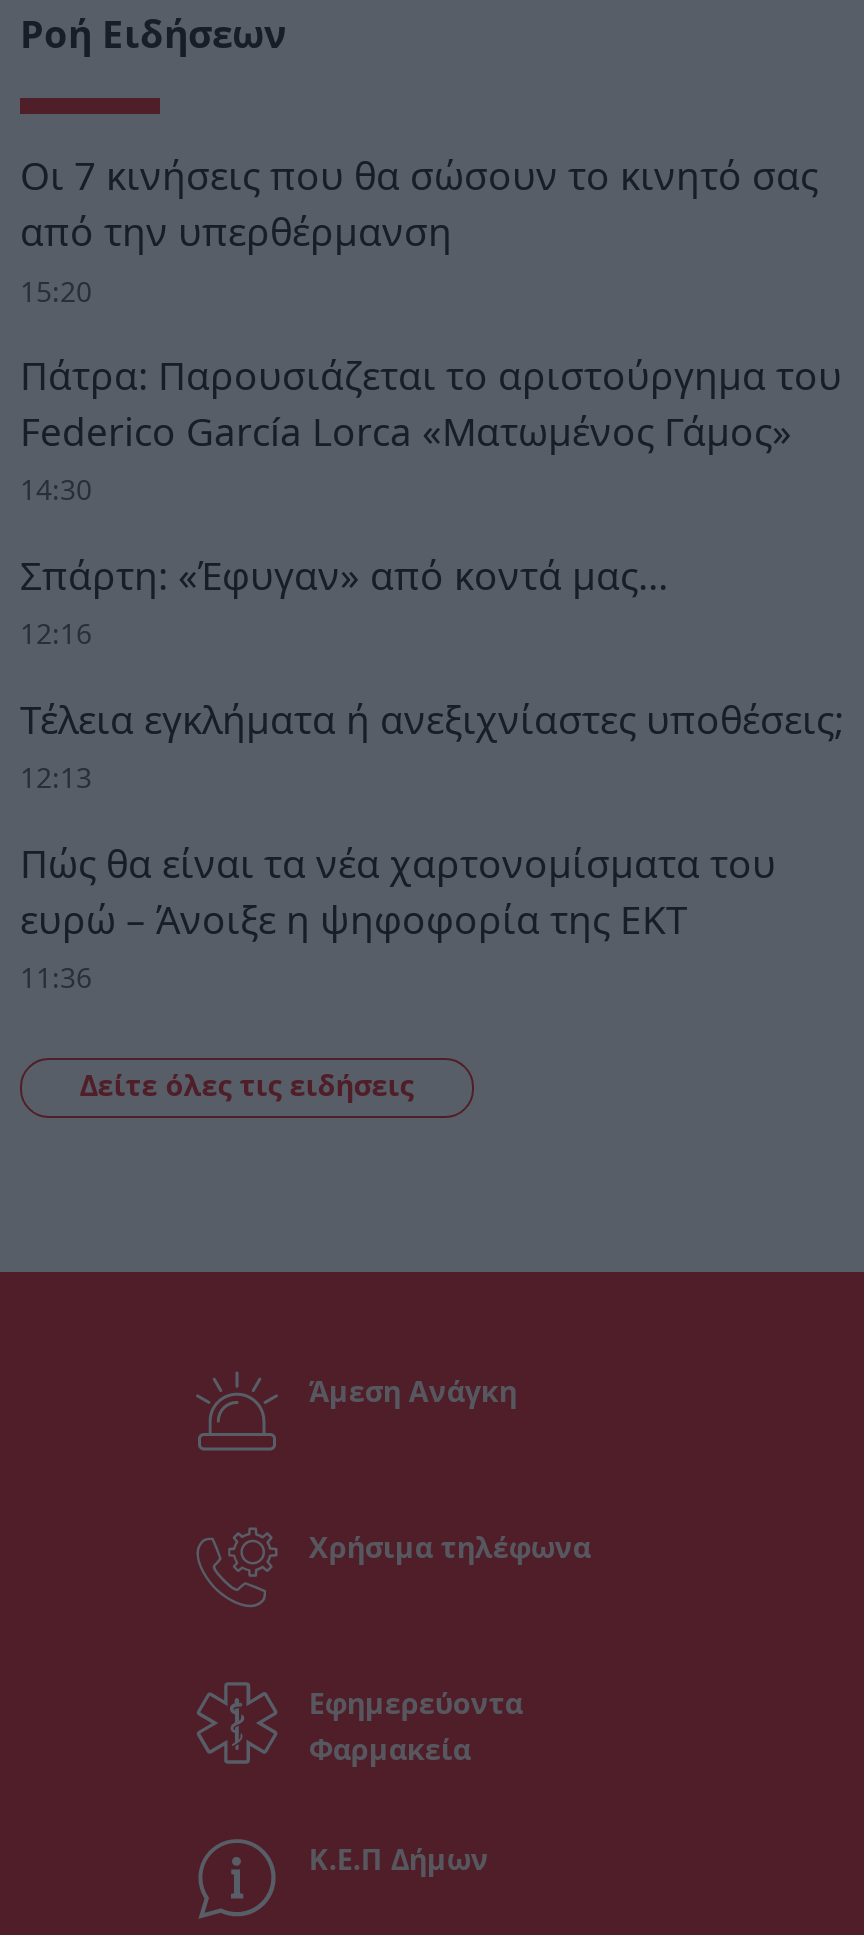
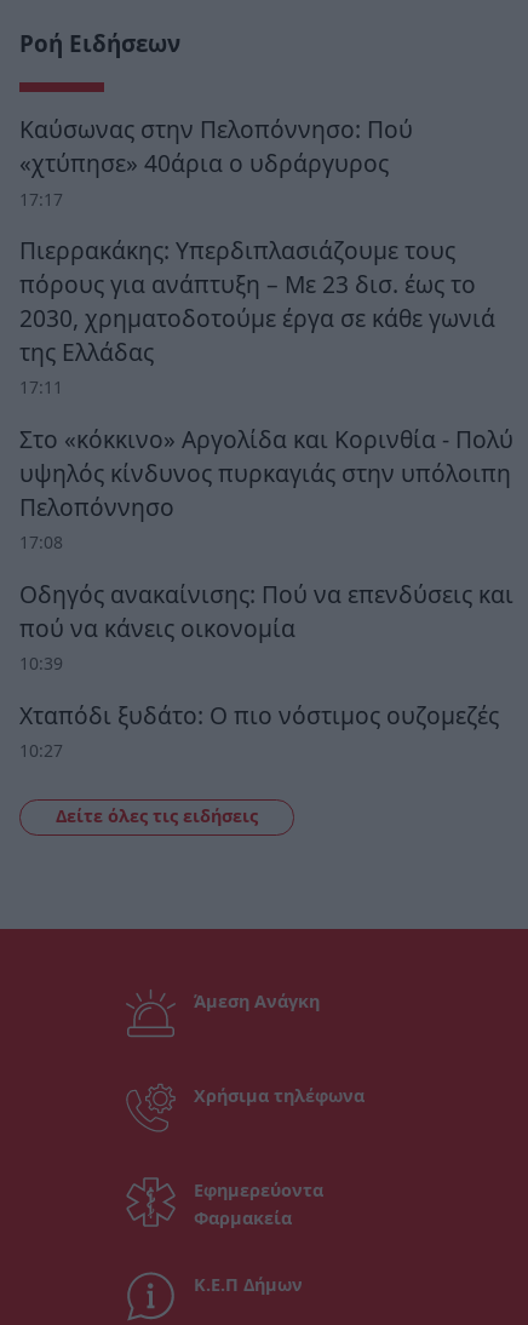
[20,149,818,309] Οι 7 κινήσεις που θα σώσουν το κινητό σας | από την υπερθέρμανση | 15:20 -> [19,113,413,210] Καύσωνας στην Πελοπόννησο: Πού | «χτύπησε» 40άρια ο υδράργυρος | 17:17
[20,348,842,509] Πάτρα: Παρουσιάζεται το αριστούργημα του | Federico García Lorca «Ματωμένος Γάμος» | 14:30 -> [19,234,495,399] Πιερρακάκης: Υπερδιπλασιάζουμε τους | πόρους για ανάπτυξη – Με 23 δισ. έως το | 2030, χρηματοδοτούμε έργα σε κάθε γωνιά | της Ελλάδας | 17:11
[20,548,668,652] Σπάρτη: «Έφυγαν» από κοντά μας… | 12:16 -> [19,423,513,554] Στο «κόκκινο» Αργολίδα και Κορινθία - Πολύ | υψηλός κίνδυνος πυρκαγιάς στην υπόλοιπη | Πελοπόννησο | 17:08
[20,692,844,796] Τέλεια εγκλήματα ή ανεξιχνίαστες υποθέσεις; | 12:13 -> [19,577,513,675] Οδηγός ανακαίνισης: Πού να επενδύσεις και | πού να κάνεις οικονομία | 10:39
[20,835,776,996] Πώς θα είναι τα νέα χαρτονομίσματα του | ευρώ – Άνοιξε η ψηφοφορία της ΕΚΤ | 11:36 -> [19,698,499,762] Χταπόδι ξυδάτο: Ο πιο νόστιμος ουζομεζές | 10:27

